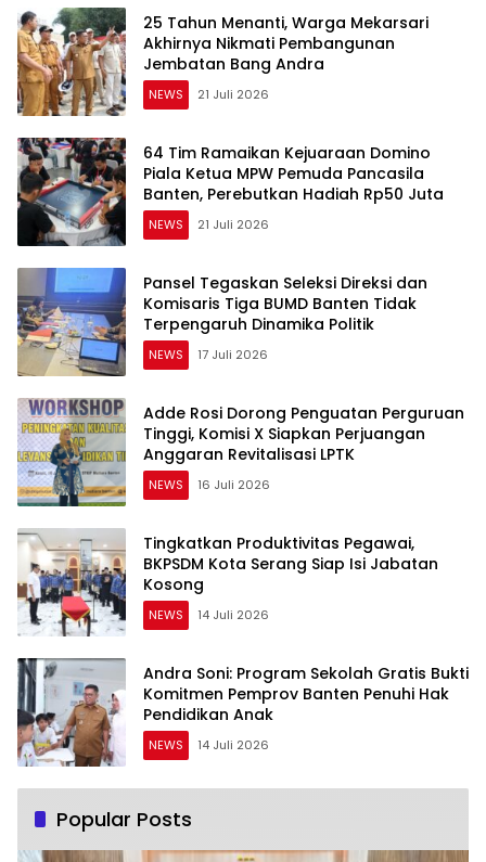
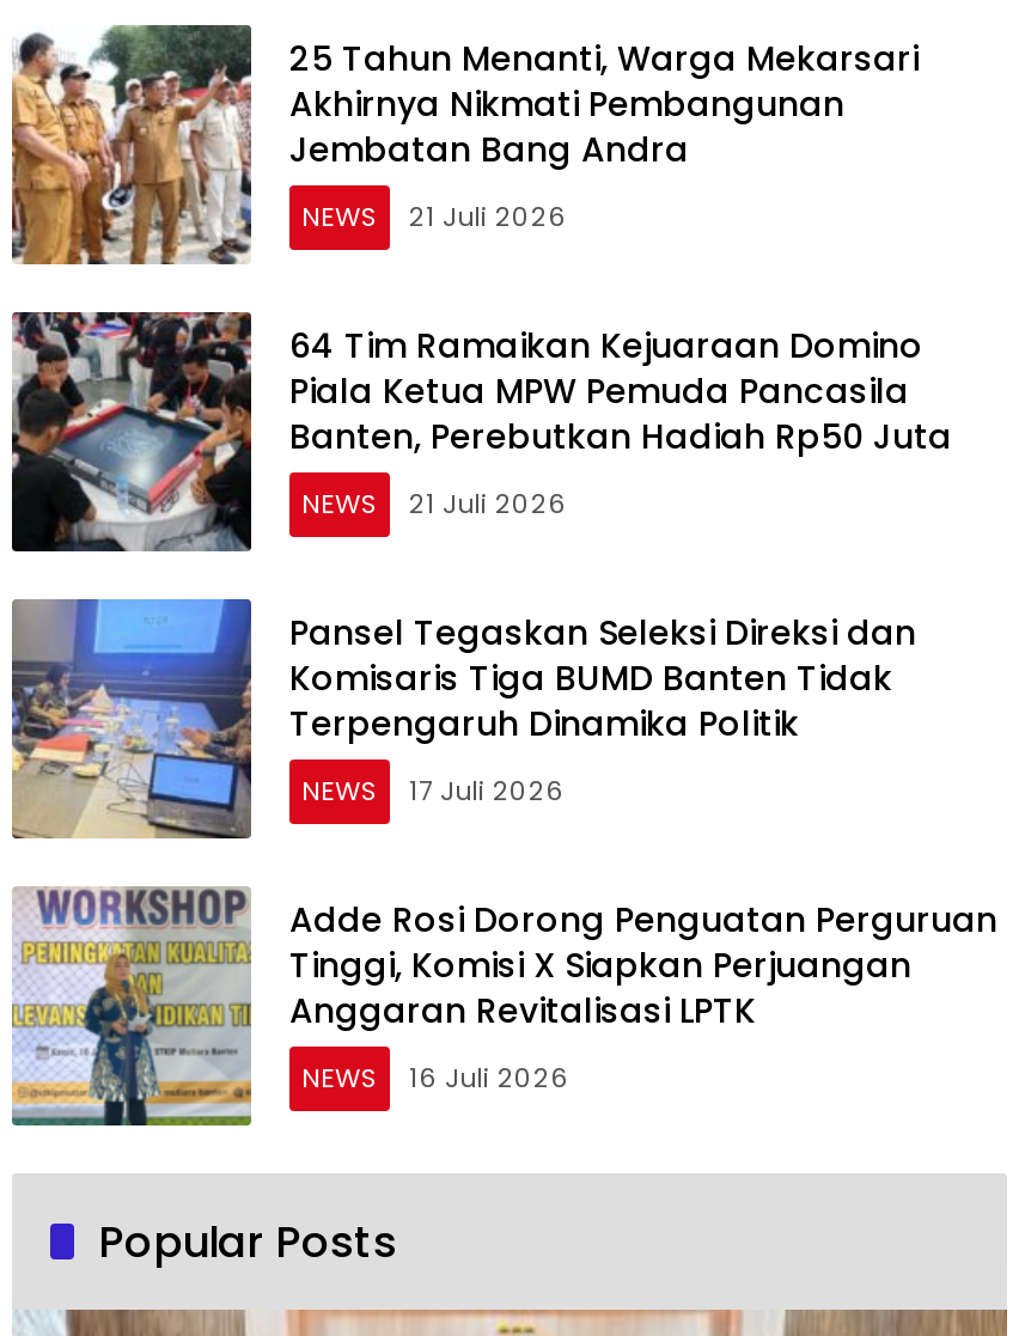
[17,531,469,754] [image] | Tingkatkan Produktivitas Pegawai, | BKPSDM Kota Serang Siap Isi Jabatan | Kosong | NEWS | 14 Juli 2026 | Andra Soni: Program Sekolah Gratis Bukti | Komitmen Pemprov Banten Penuhi Hak | Pendidikan Anak | NEWS | 14 Juli 2026 -> none
[16,657,126,768] [image] -> none

